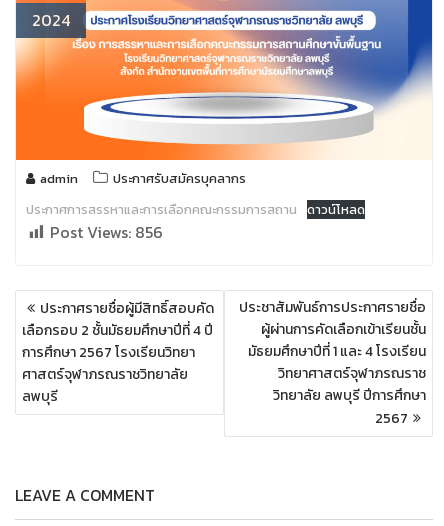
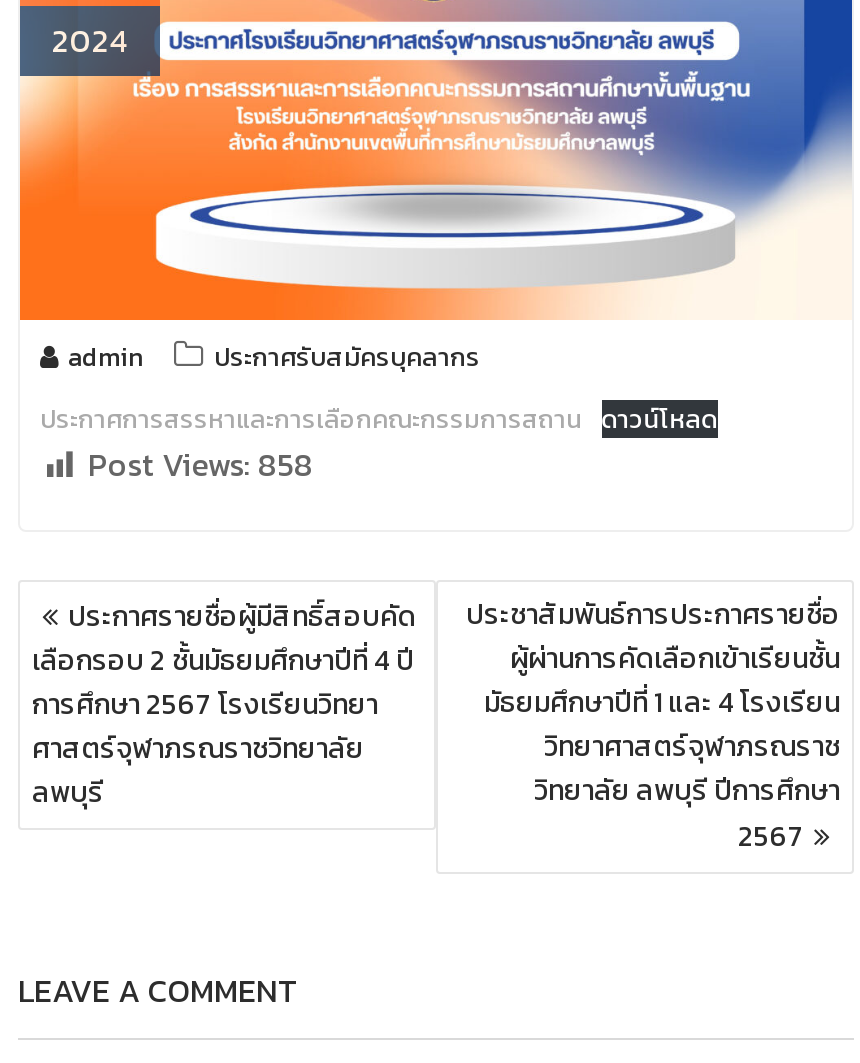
[50,220,163,244] Post Views: 856 -> [88,440,314,488] Post Views: 858

